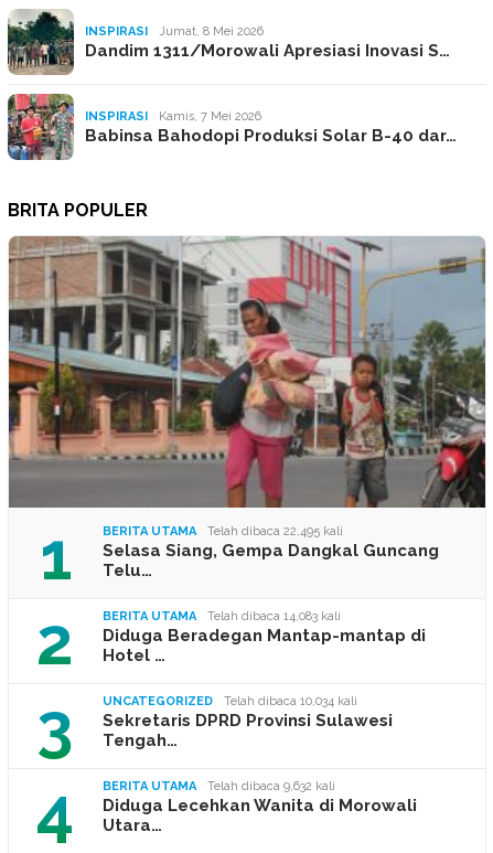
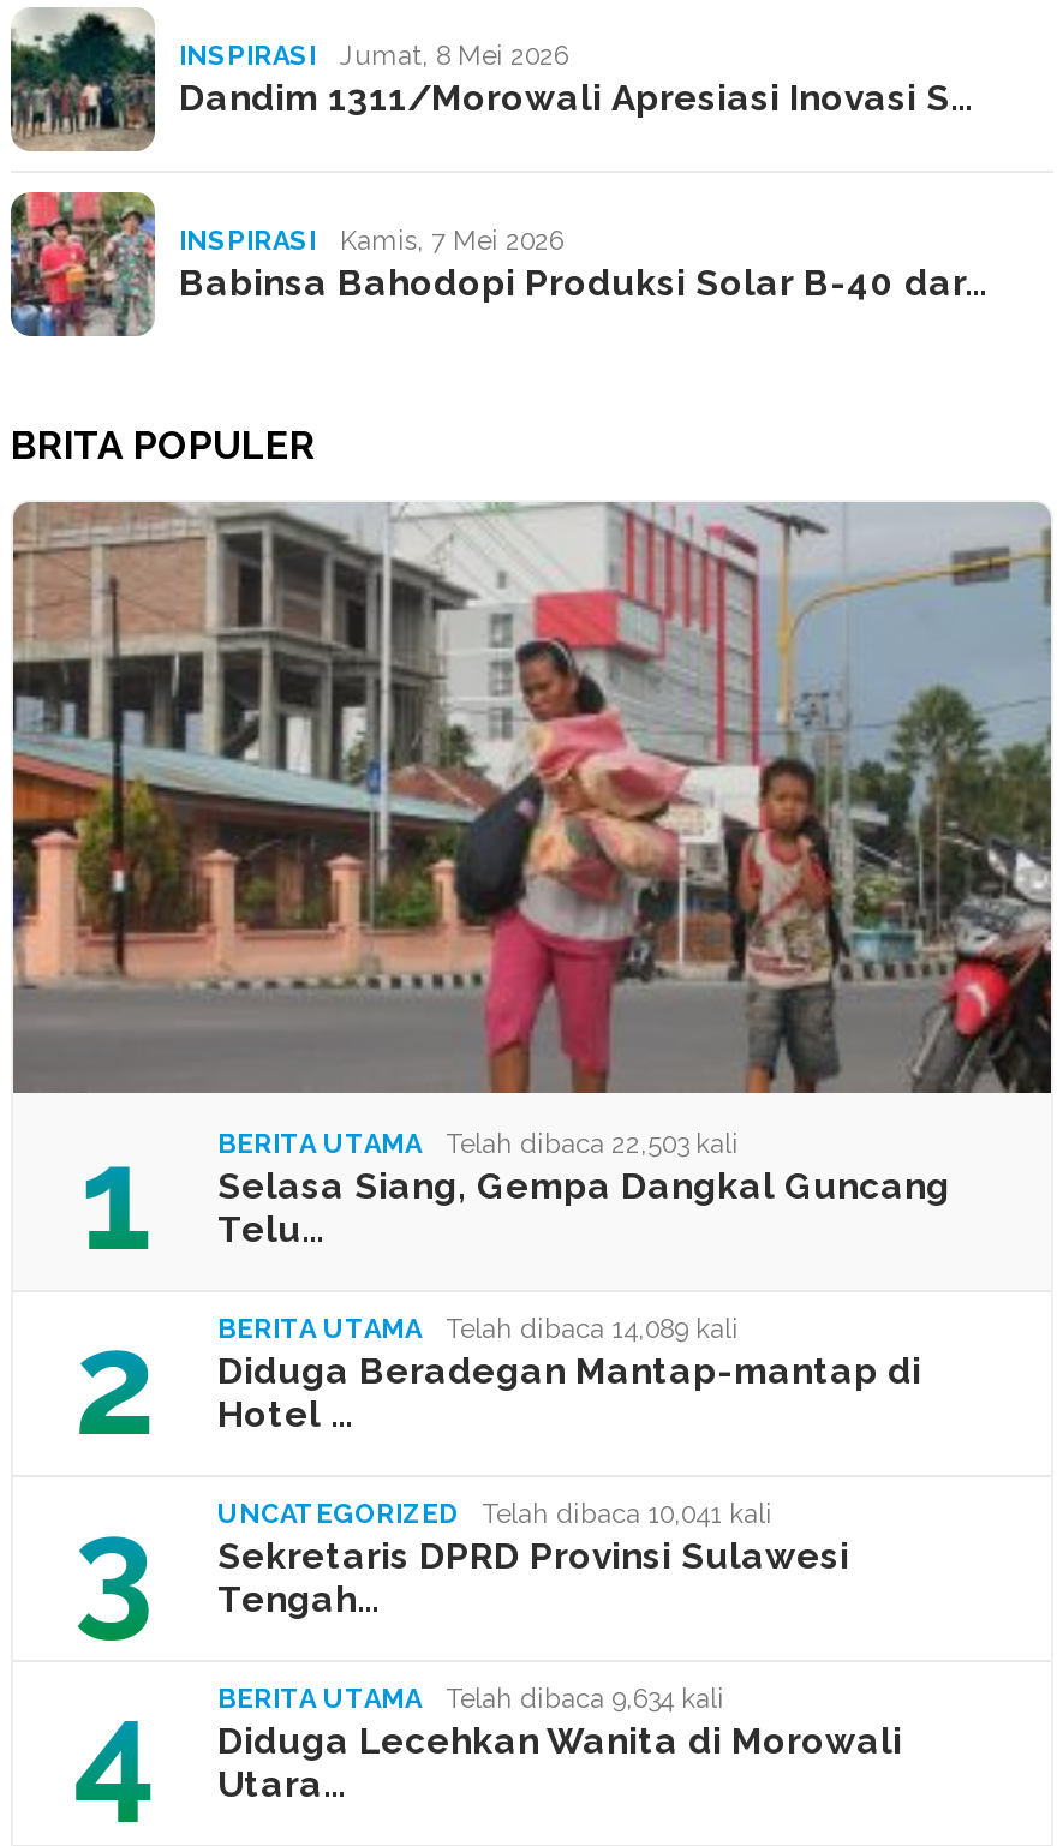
[207,524,343,538] Telah dibaca 22,495 kali -> [446,1129,739,1160] Telah dibaca 22,503 kali
[207,609,341,623] Telah dibaca 14,083 kali -> [446,1314,739,1345] Telah dibaca 14,089 kali
[224,694,357,708] Telah dibaca 10,034 kali -> [482,1499,772,1530] Telah dibaca 10,041 kali
[207,779,335,793] Telah dibaca 9,632 kali -> [446,1684,724,1715] Telah dibaca 9,634 kali

